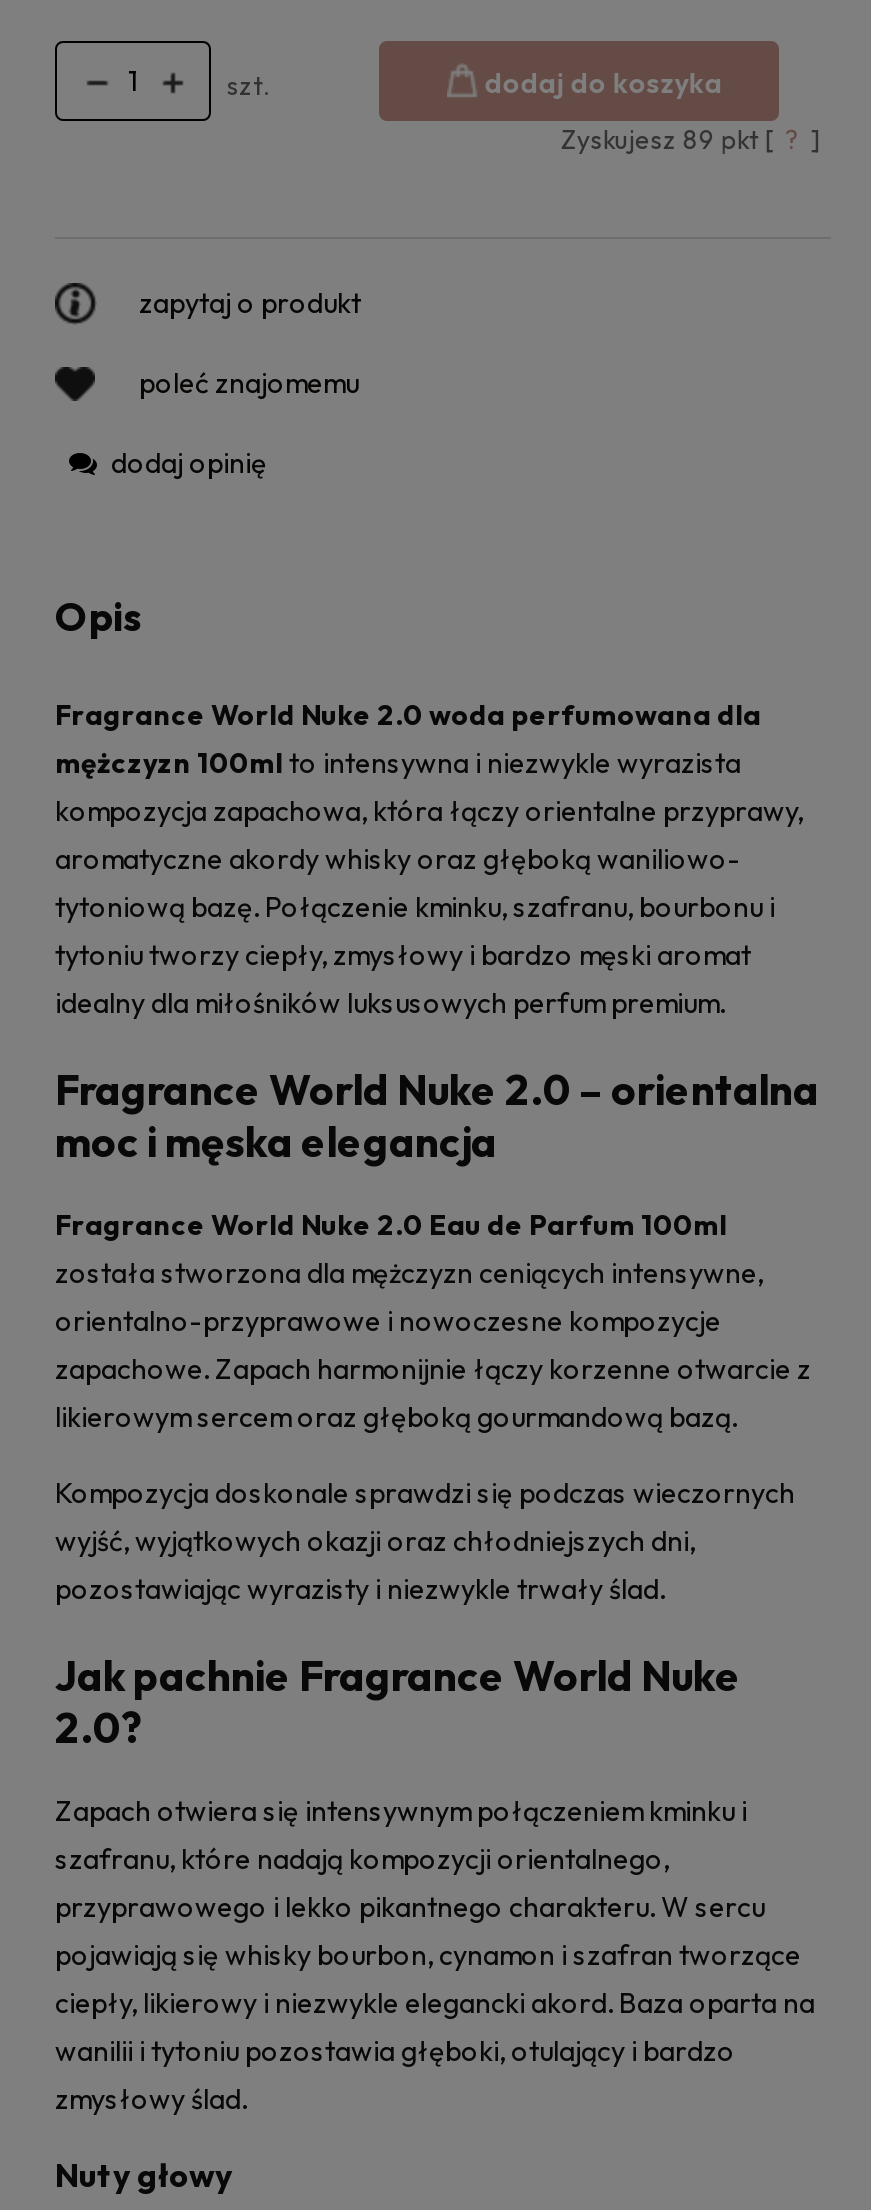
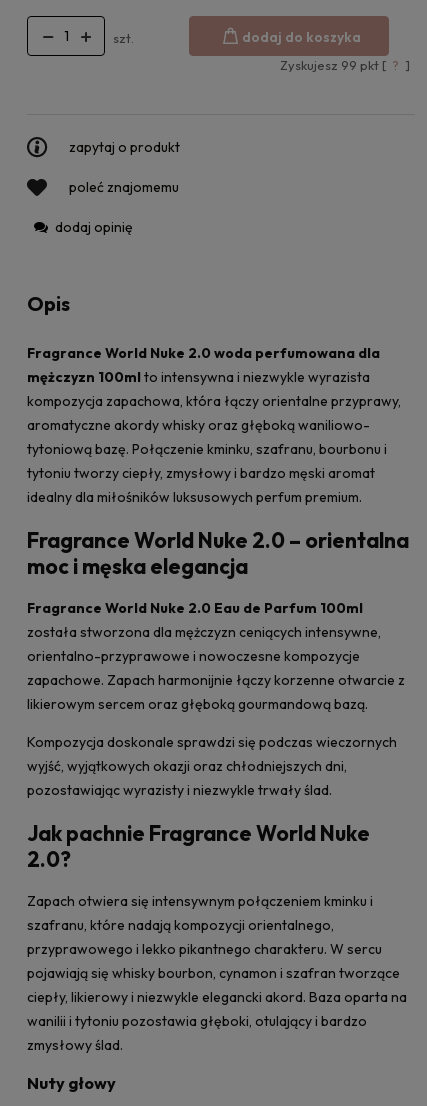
[561,124,821,156] Zyskujesz 89 pkt [ ? ] -> [280,57,410,73] Zyskujesz 99 pkt [ ? ]

